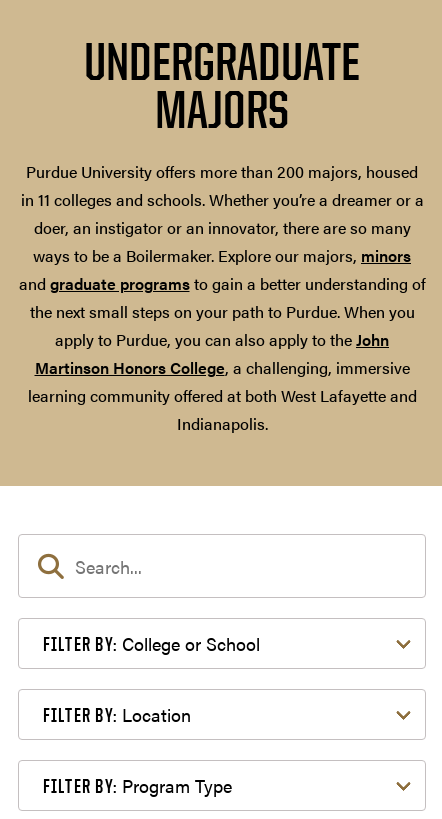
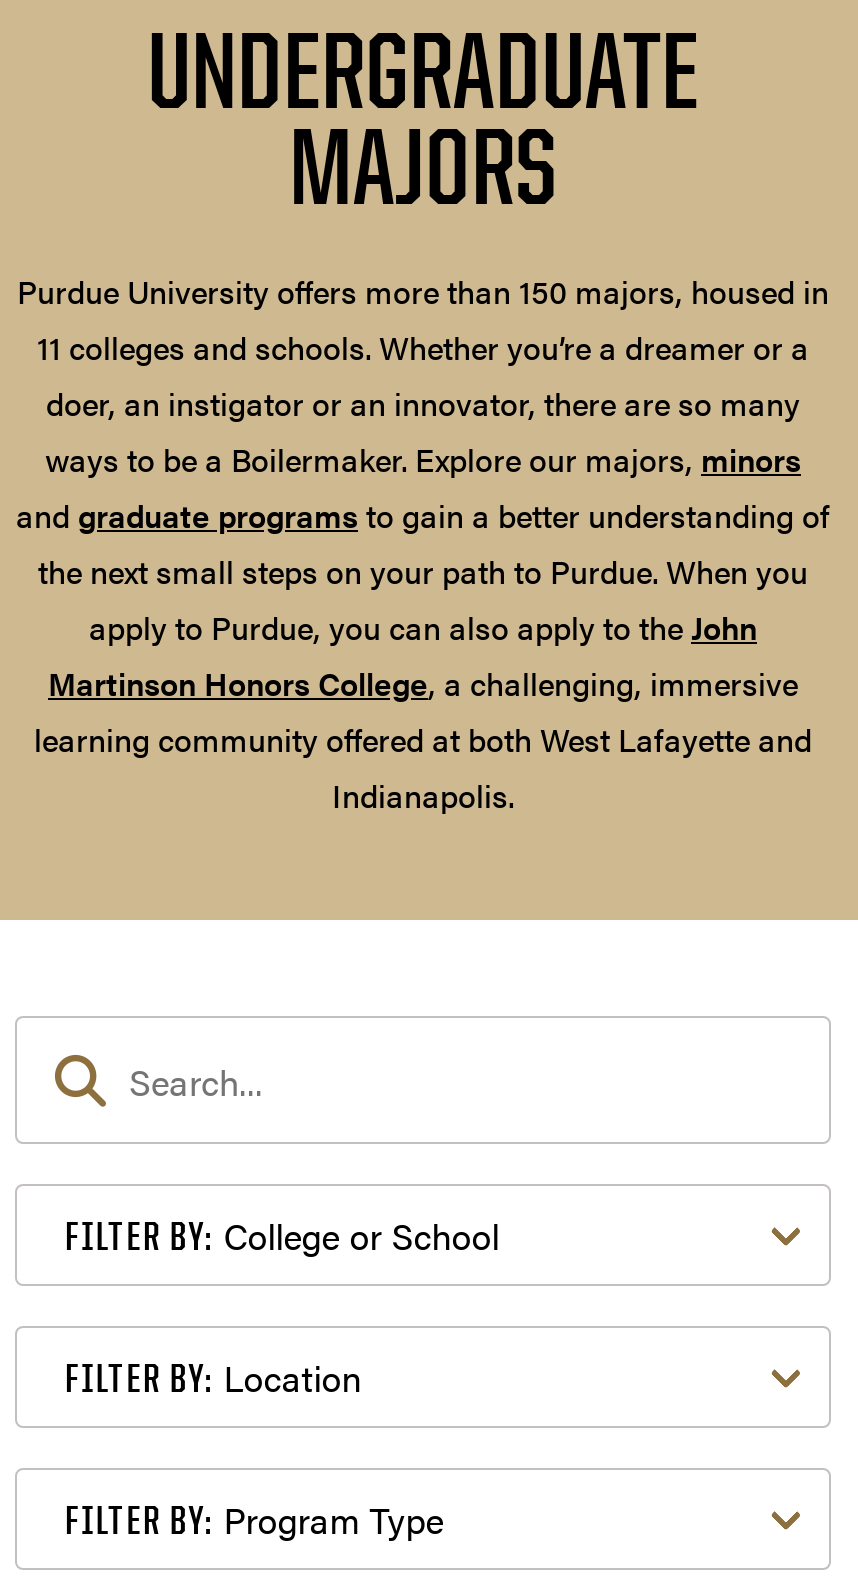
[20,160,423,211] Purdue University offers more than 200 majors, housed | in 11 colleges and schools. Whether you’re a dreamer or a -> [17,268,829,370] Purdue University offers more than 150 majors, housed in | 11 colleges and schools. Whether you’re a dreamer or a

